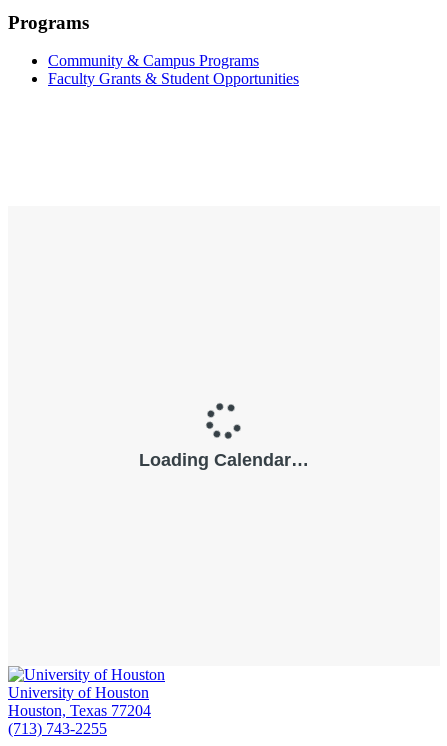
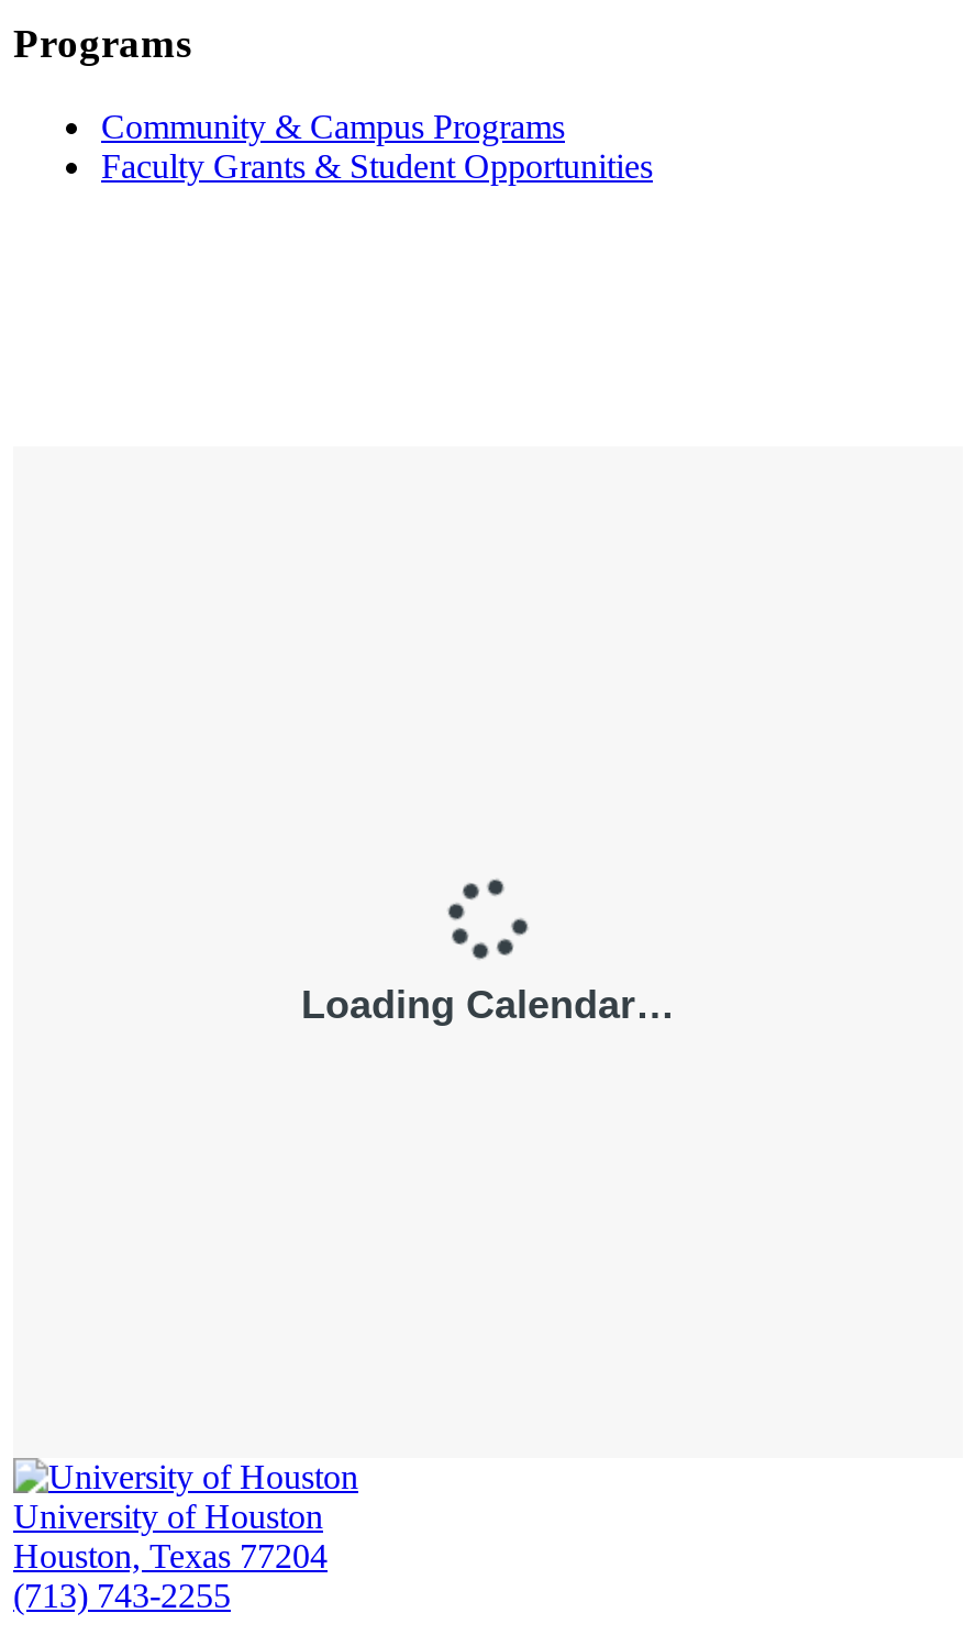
[205,402,242,440] [image] -> [446,877,530,961] [image]

